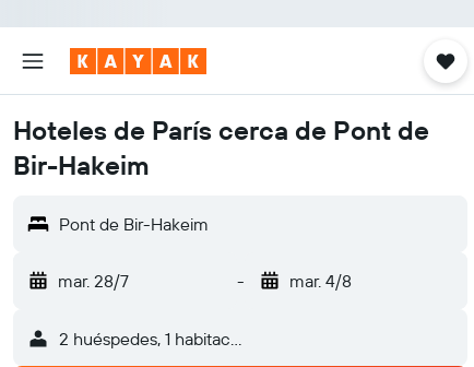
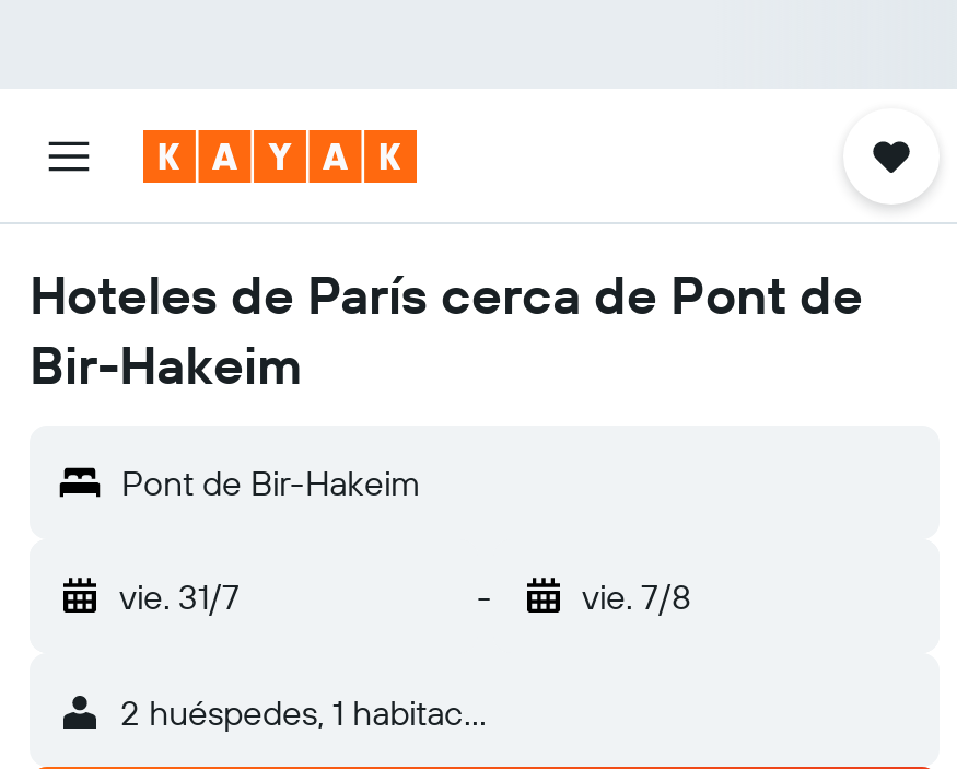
[58,270,129,292] mar. 28/7 -> [119,574,240,618] vie. 31/7
[289,270,351,292] mar. 4/8 -> [582,574,691,618] vie. 7/8

